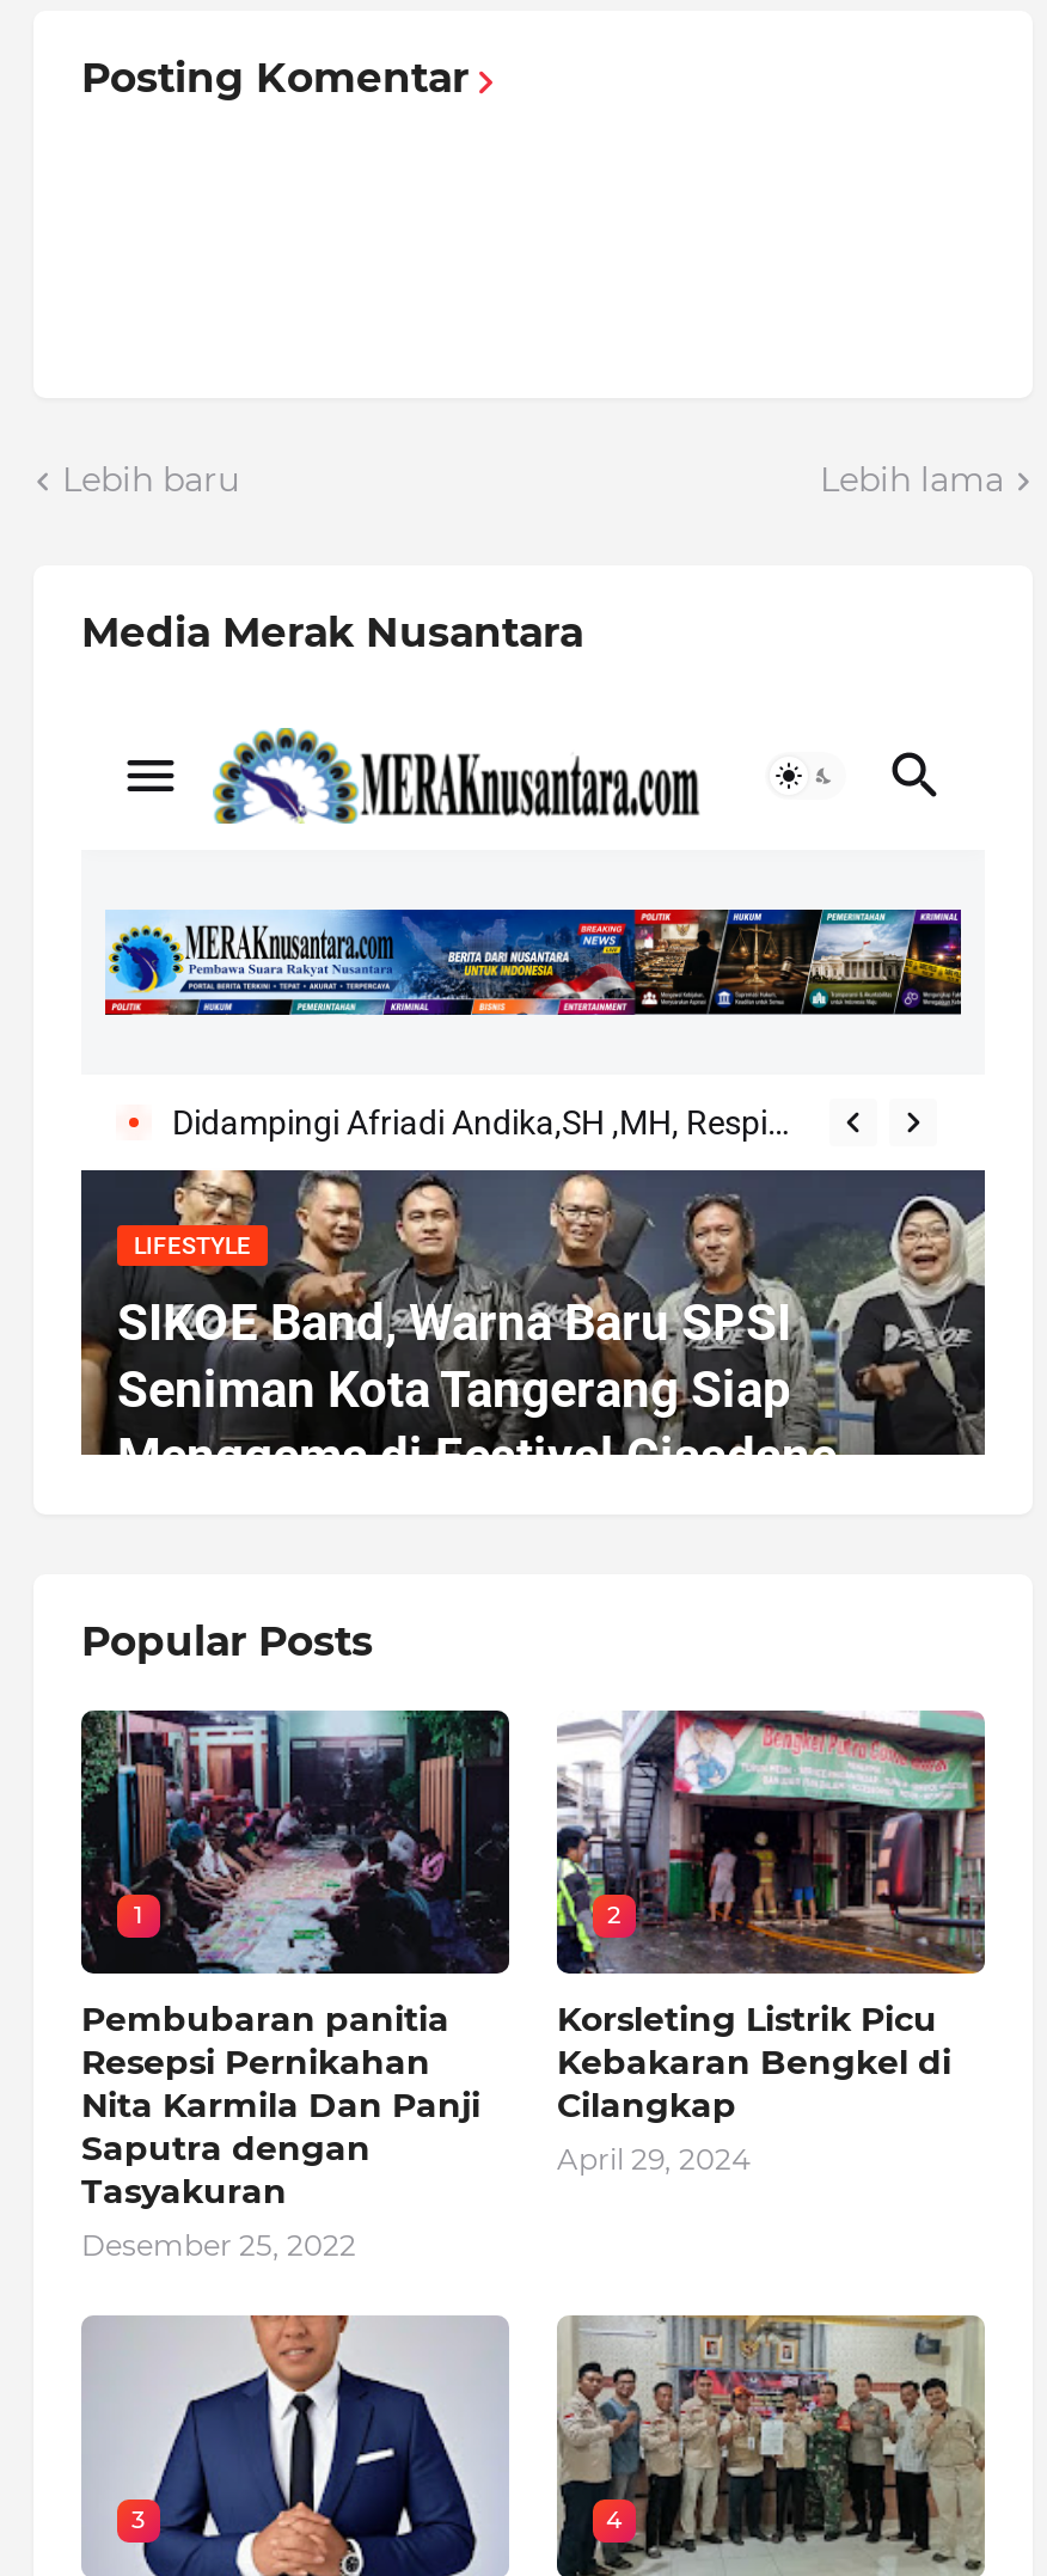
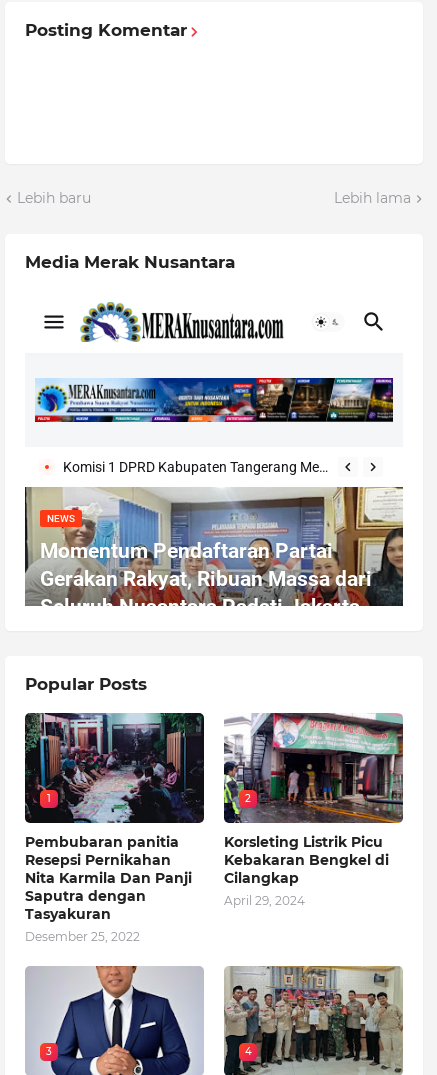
[79,1168,987,1457] [image] -> [24,486,404,607] [image]

